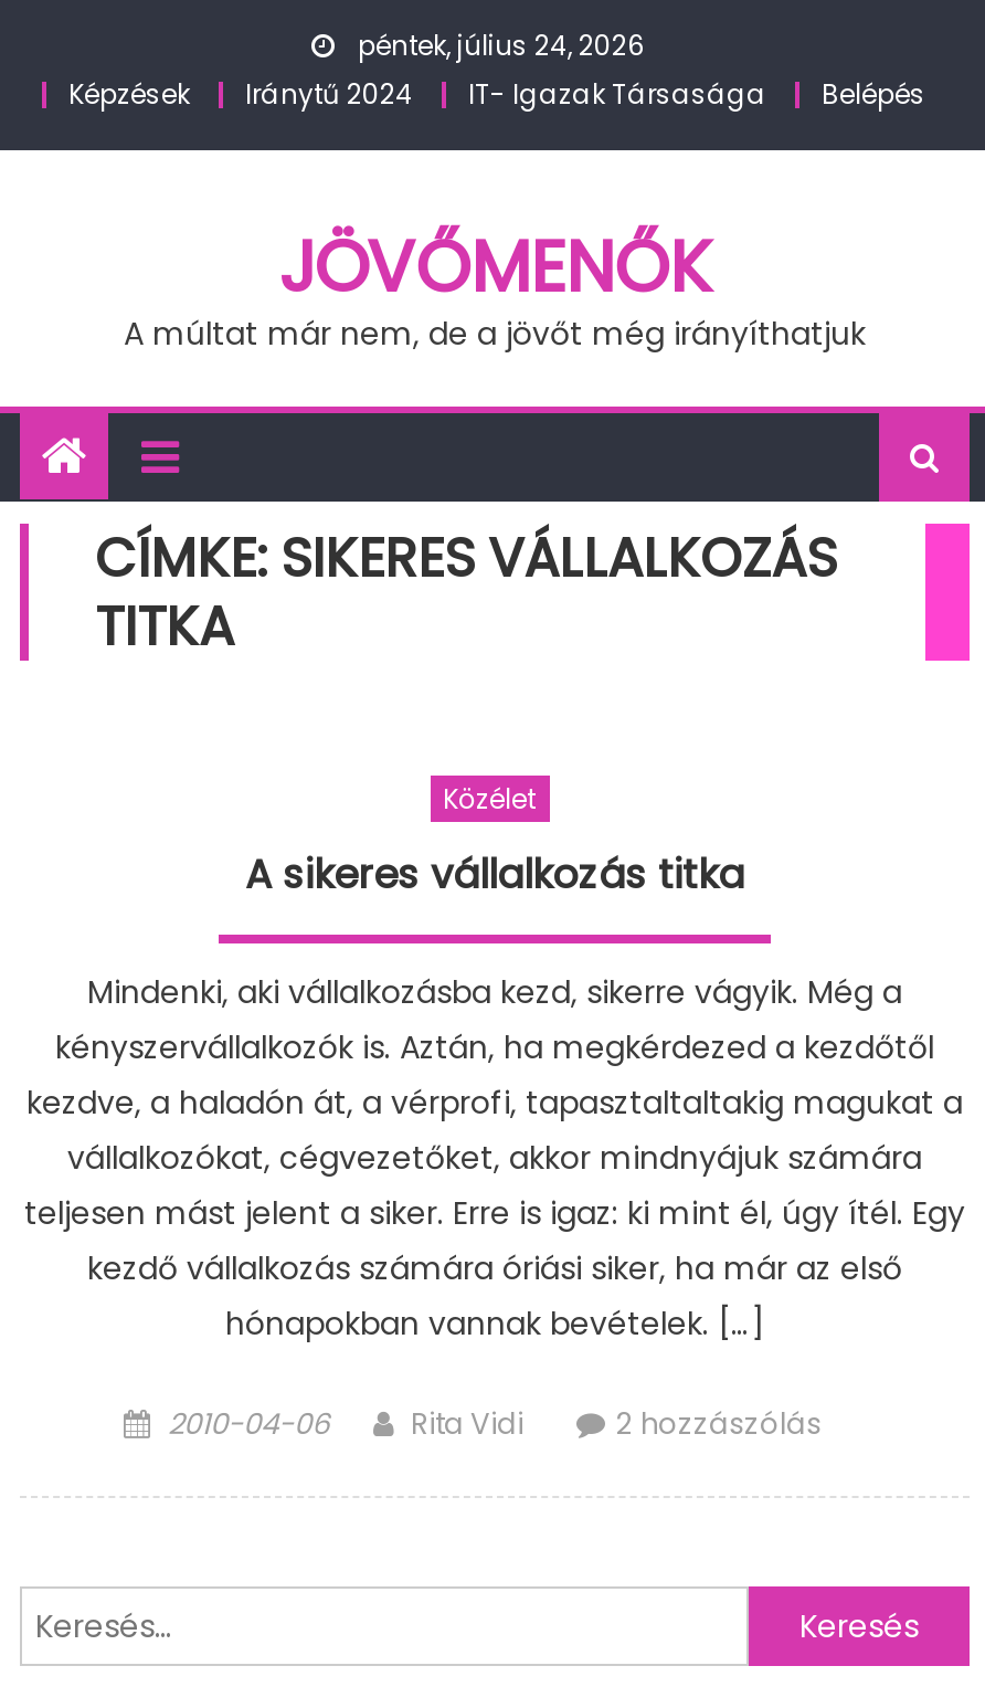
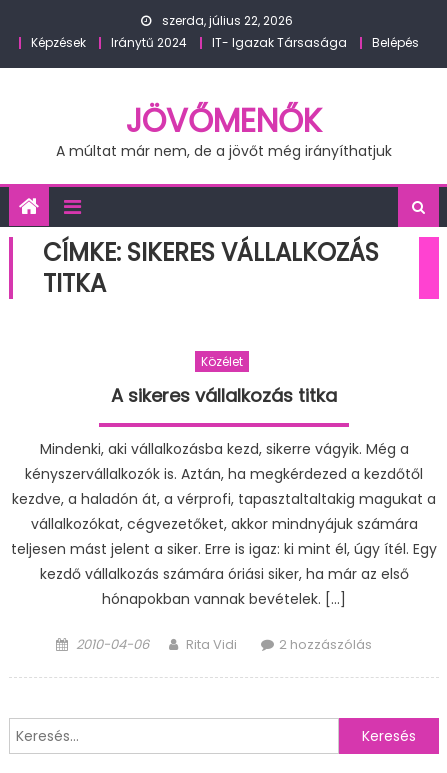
[351,27,645,64] péntek, július 24, 2026 -> [158,12,292,29] szerda, július 22, 2026

